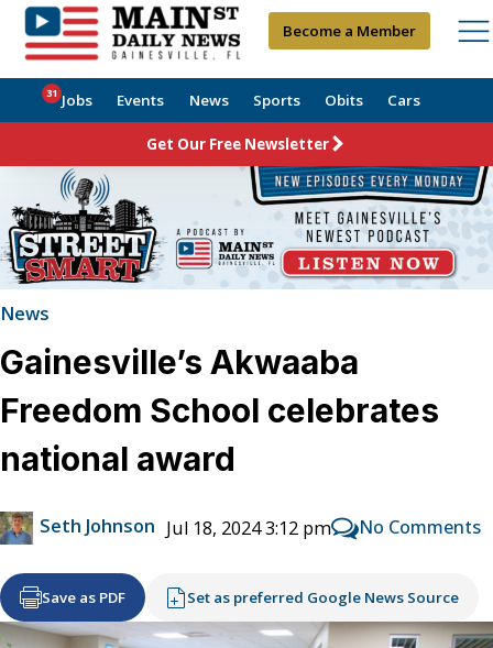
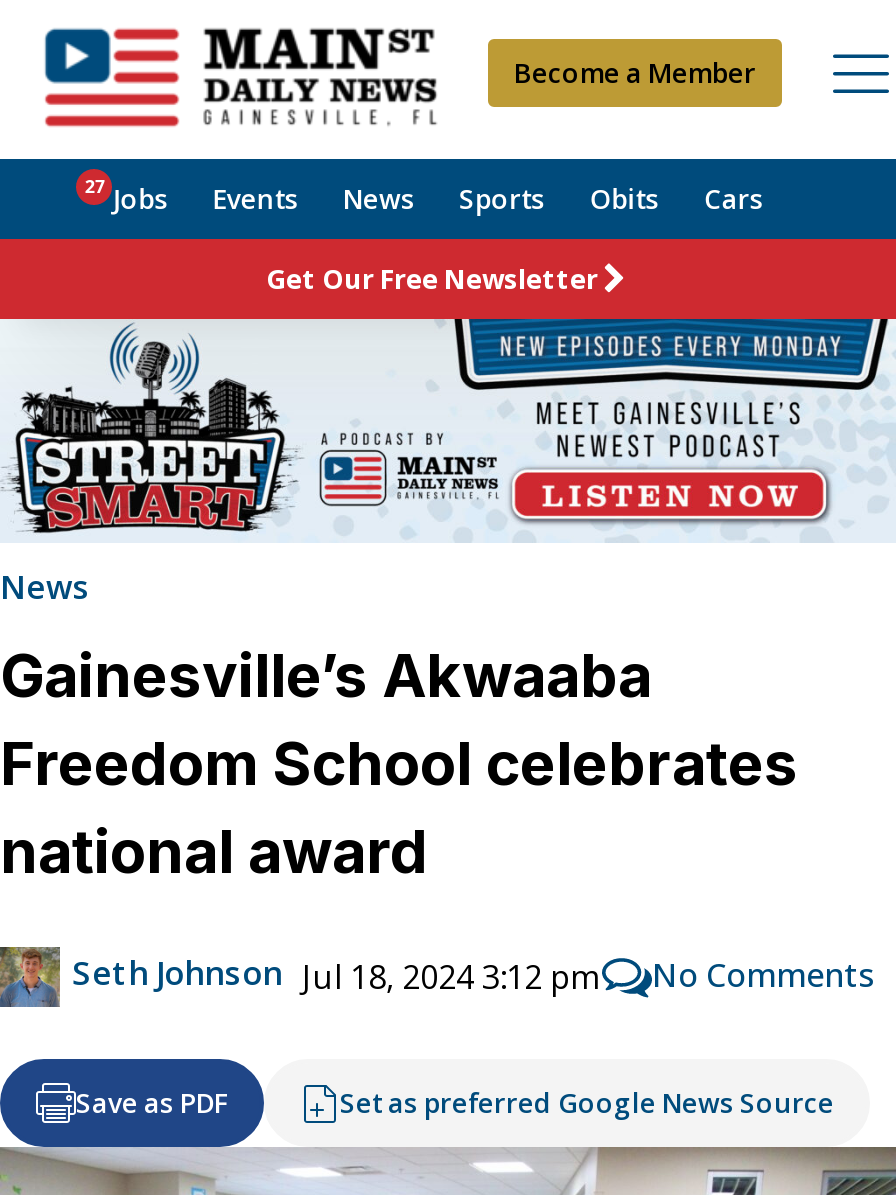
[47,86,420,110] 31 Jobs Events News Sports Obits Cars -> [85,173,764,217] 27 Jobs Events News Sports Obits Cars

